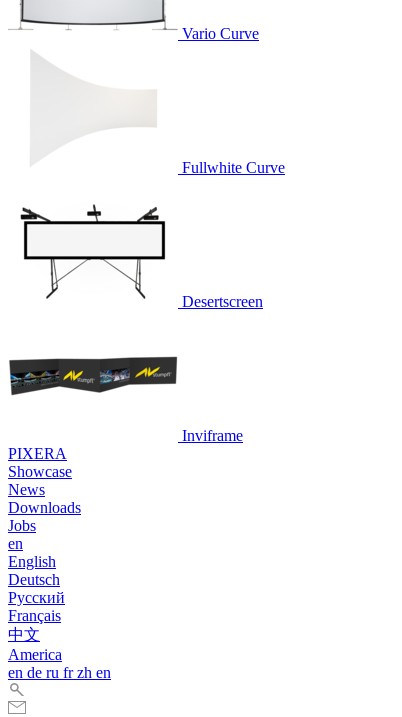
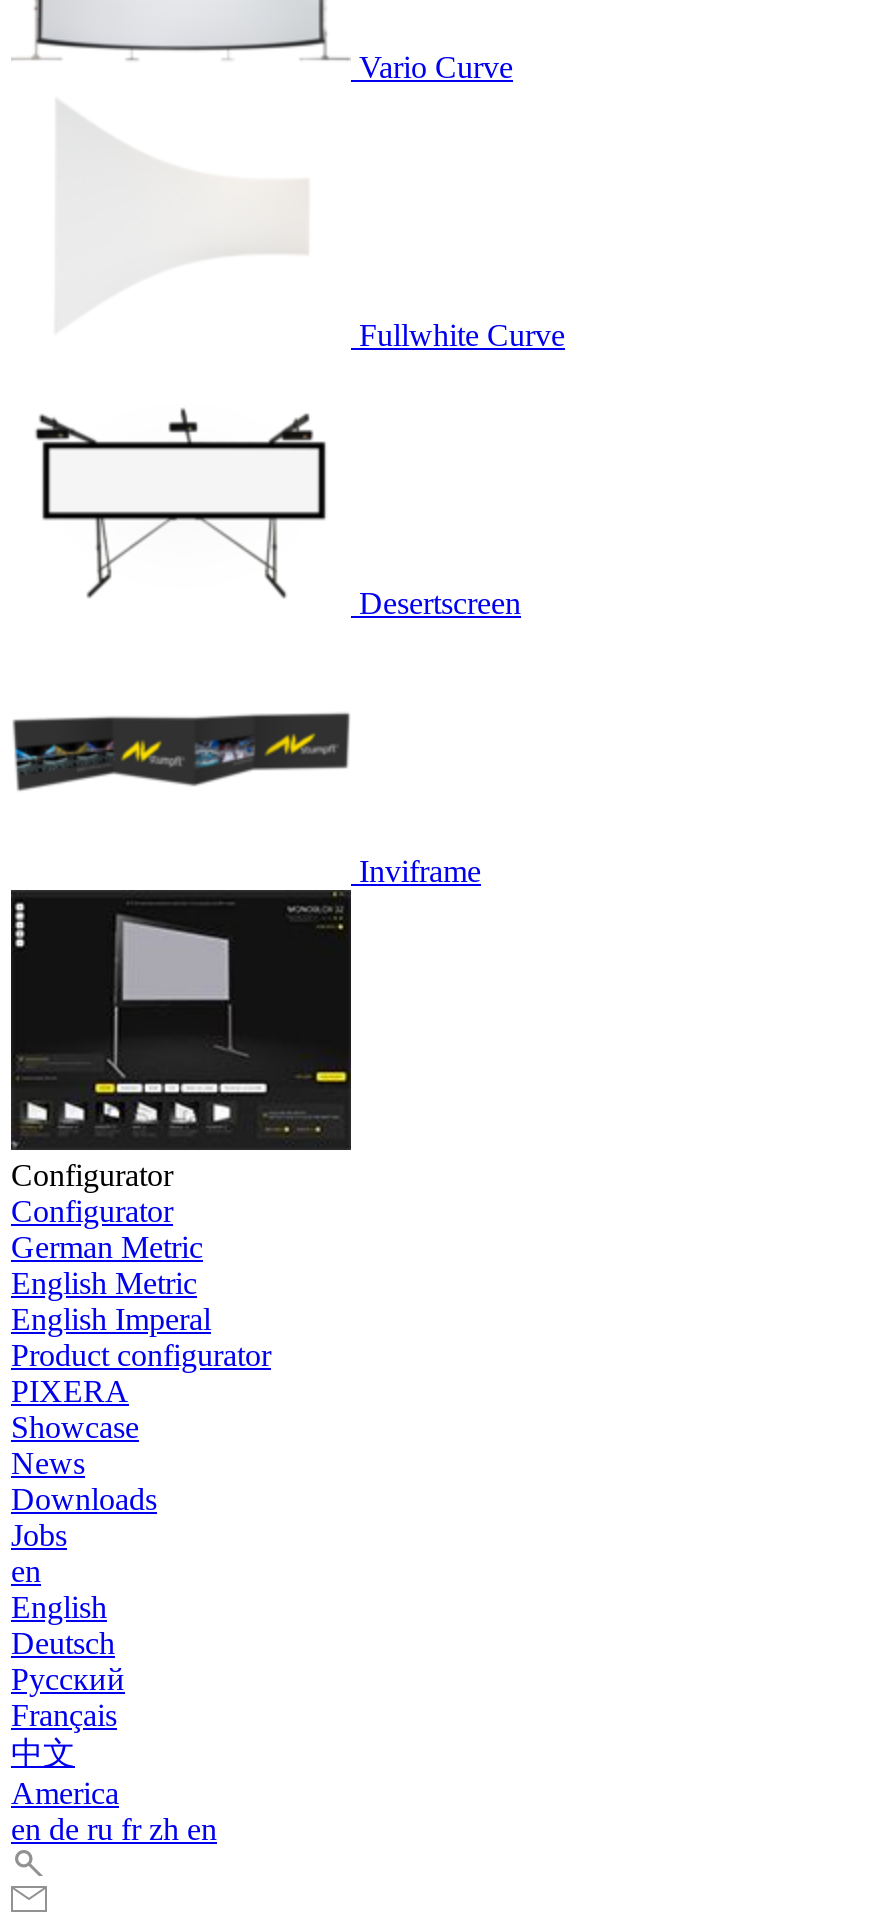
none -> [9,888,353,1372] [image] | Configurator | Configurator | German Metric | English Metric | English Imperal | Product configurator

